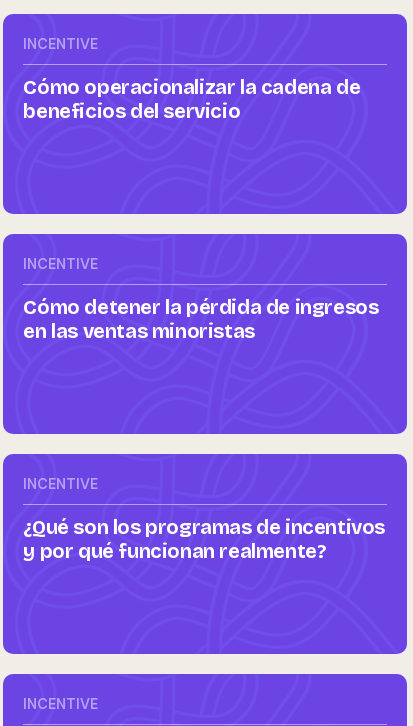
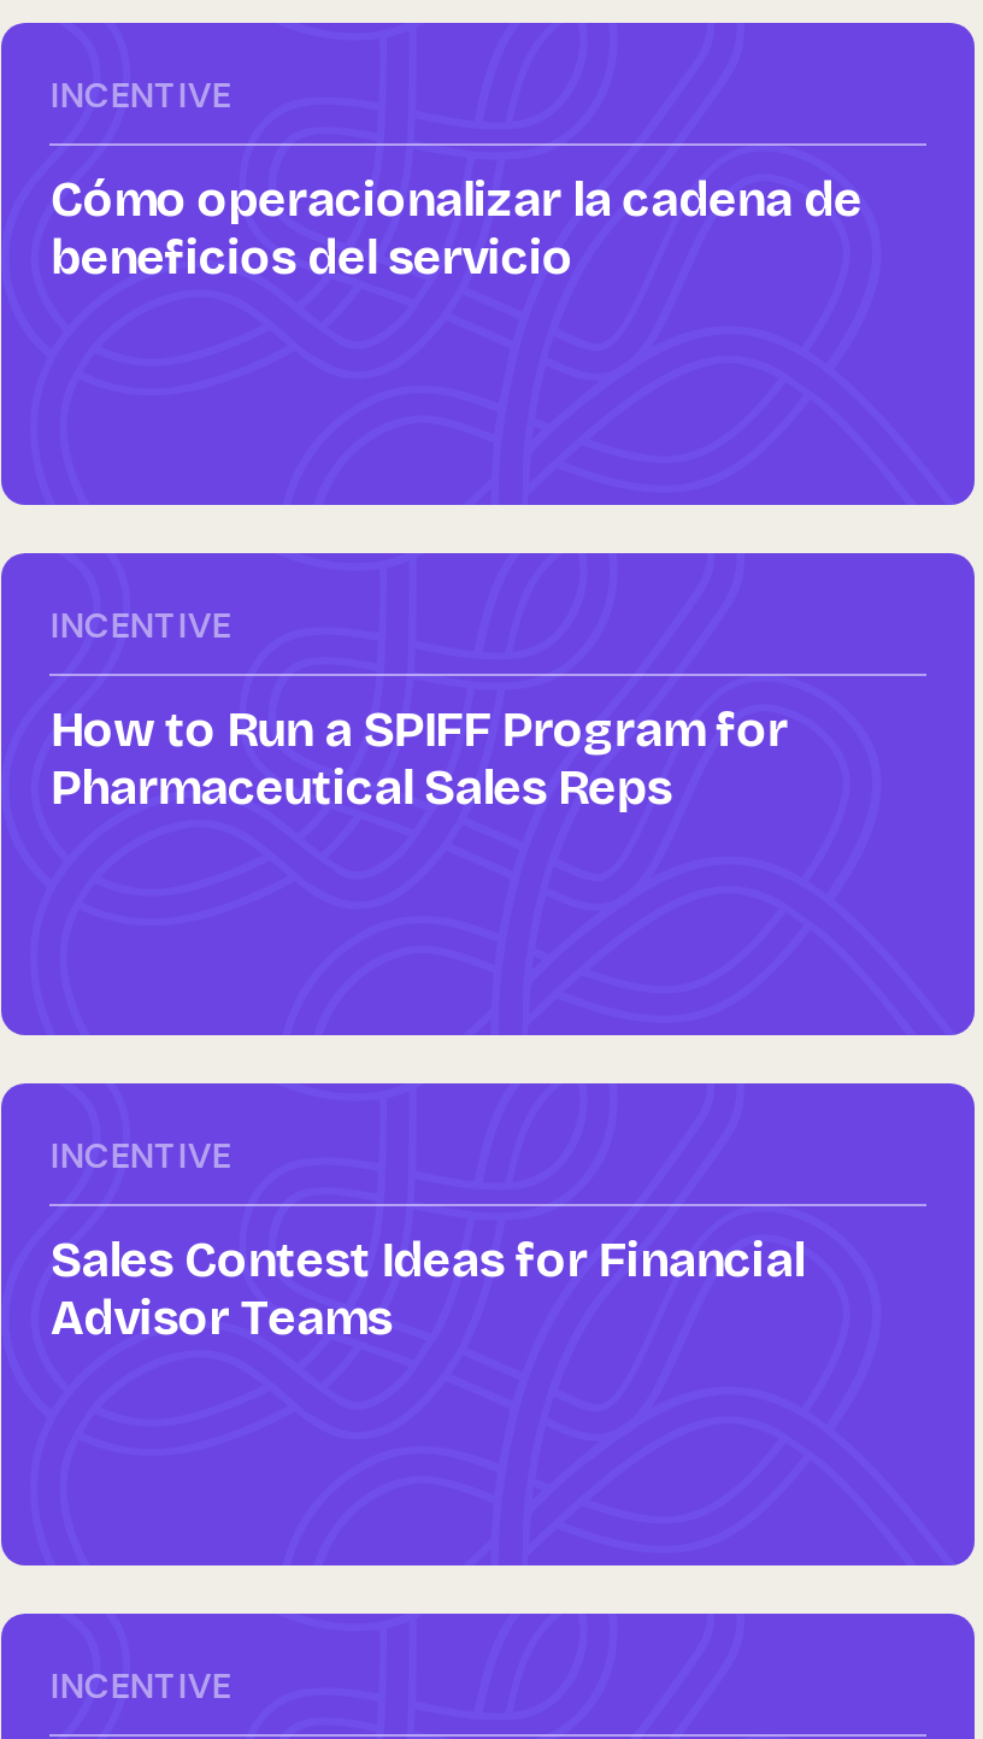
[23,295,378,343] Cómo detener la pérdida de ingresos | en las ventas minoristas -> [50,700,788,816] How to Run a SPIFF Program for | Pharmaceutical Sales Reps
[23,515,385,563] ¿Qué son los programas de incentivos | y por qué funcionan realmente? -> [50,1230,804,1346] Sales Contest Ideas for Financial | Advisor Teams

